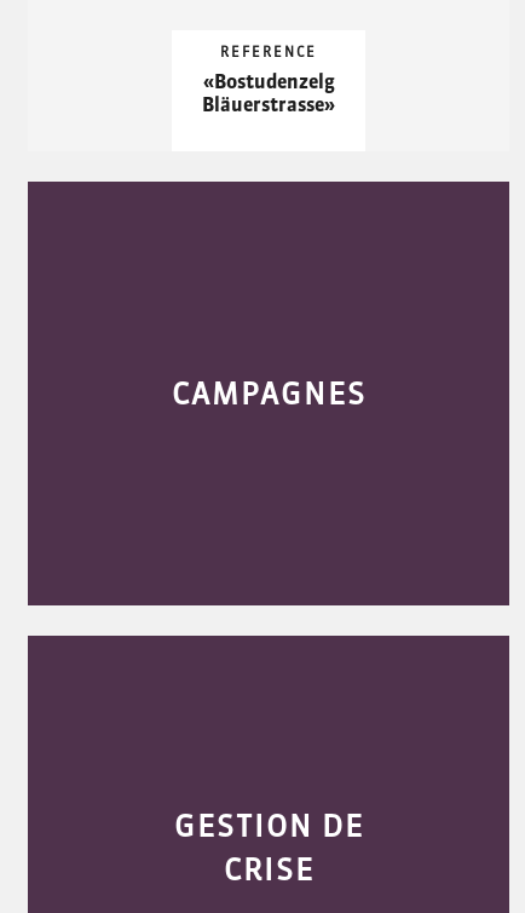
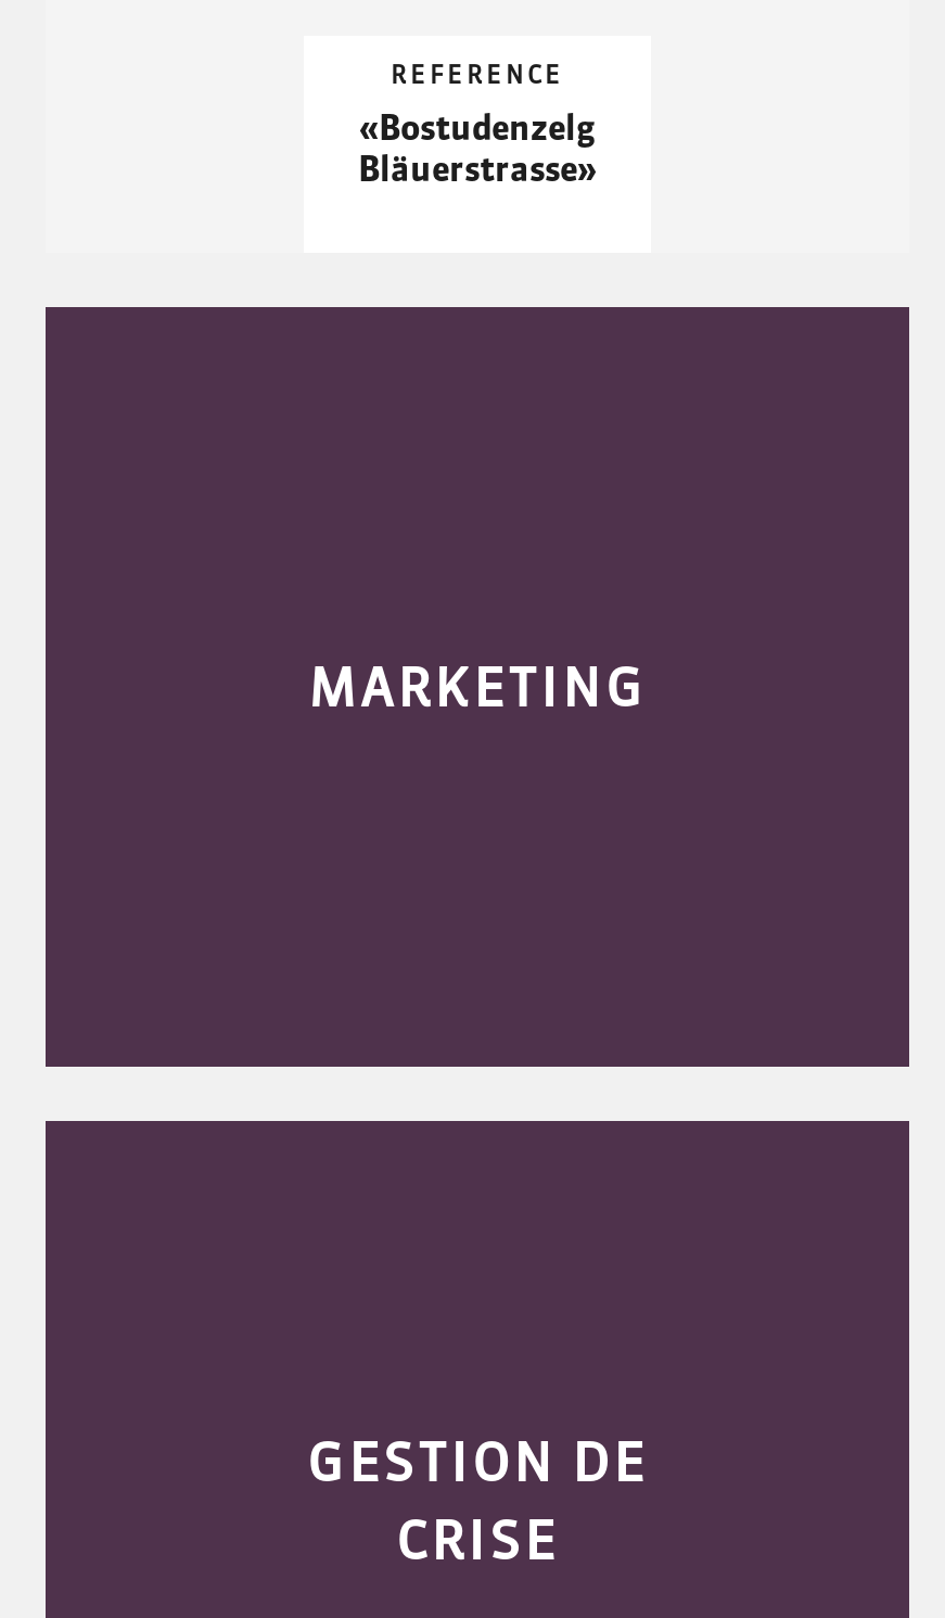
[171,375,366,412] CAMPAGNES -> [308,654,647,719] MARKETING

